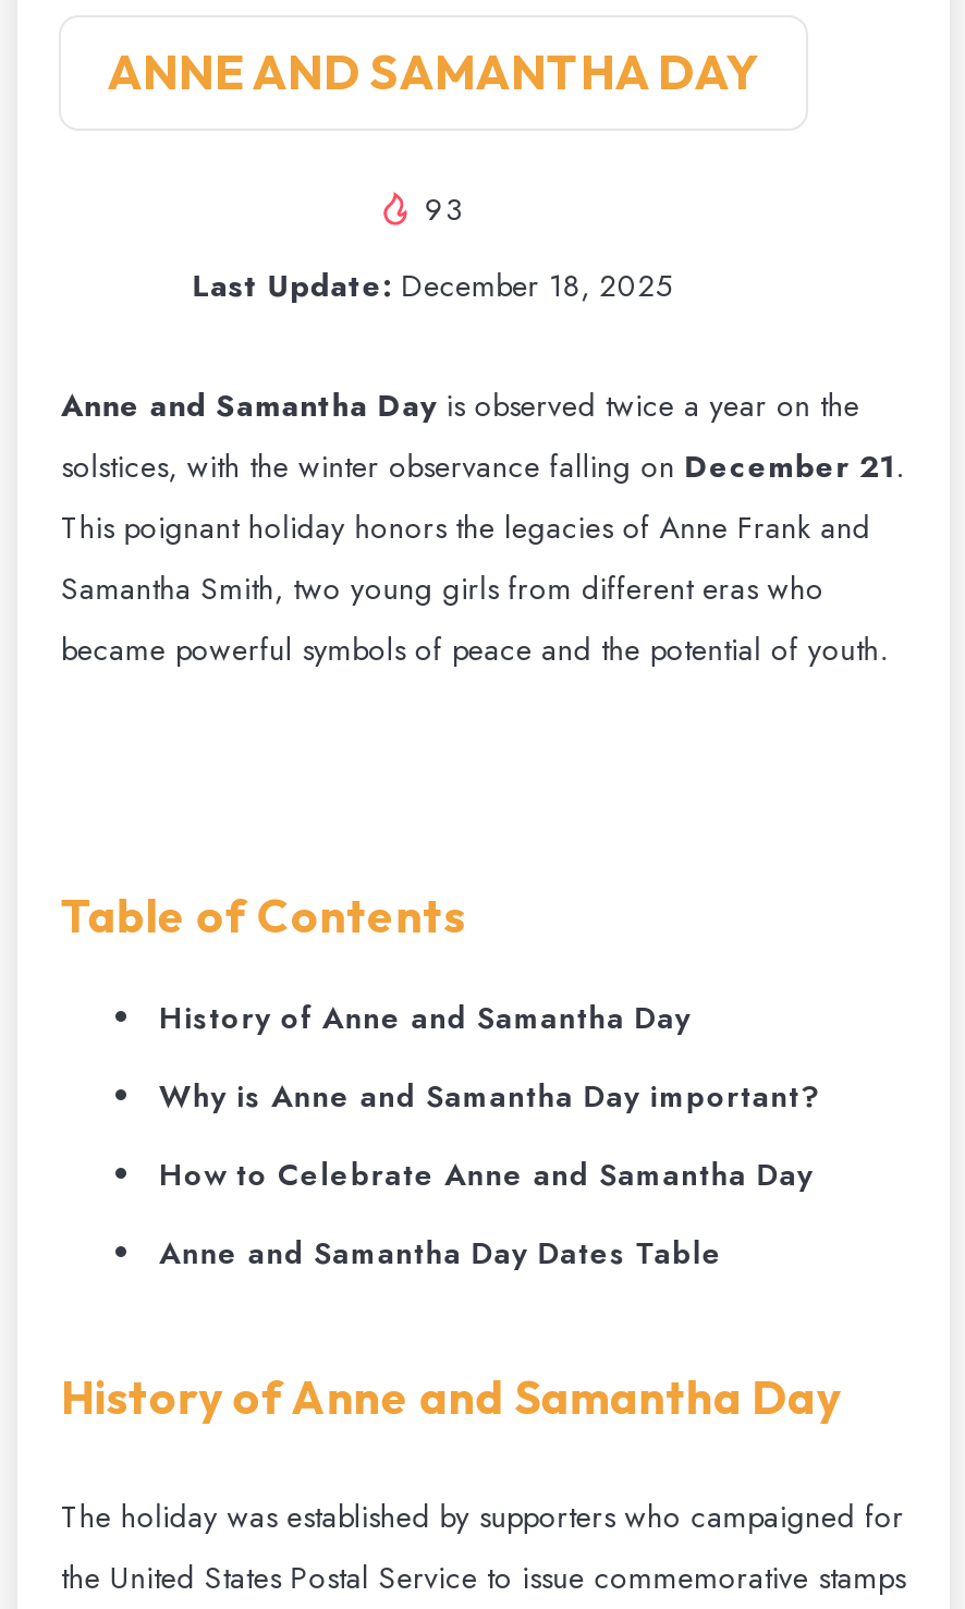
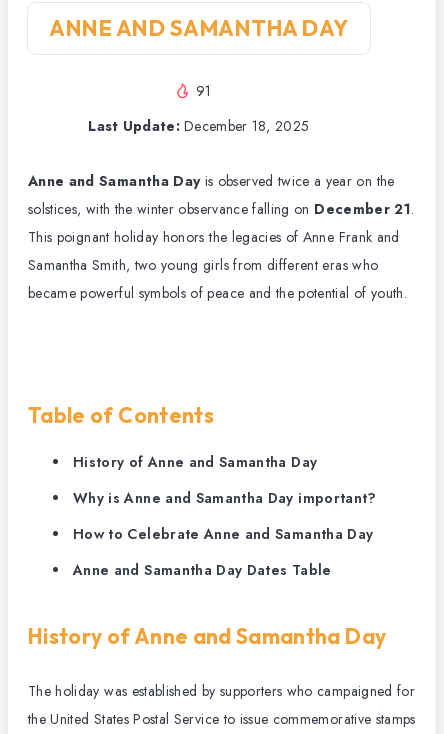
[416,187,463,230] 93 -> [192,81,212,101] 91

